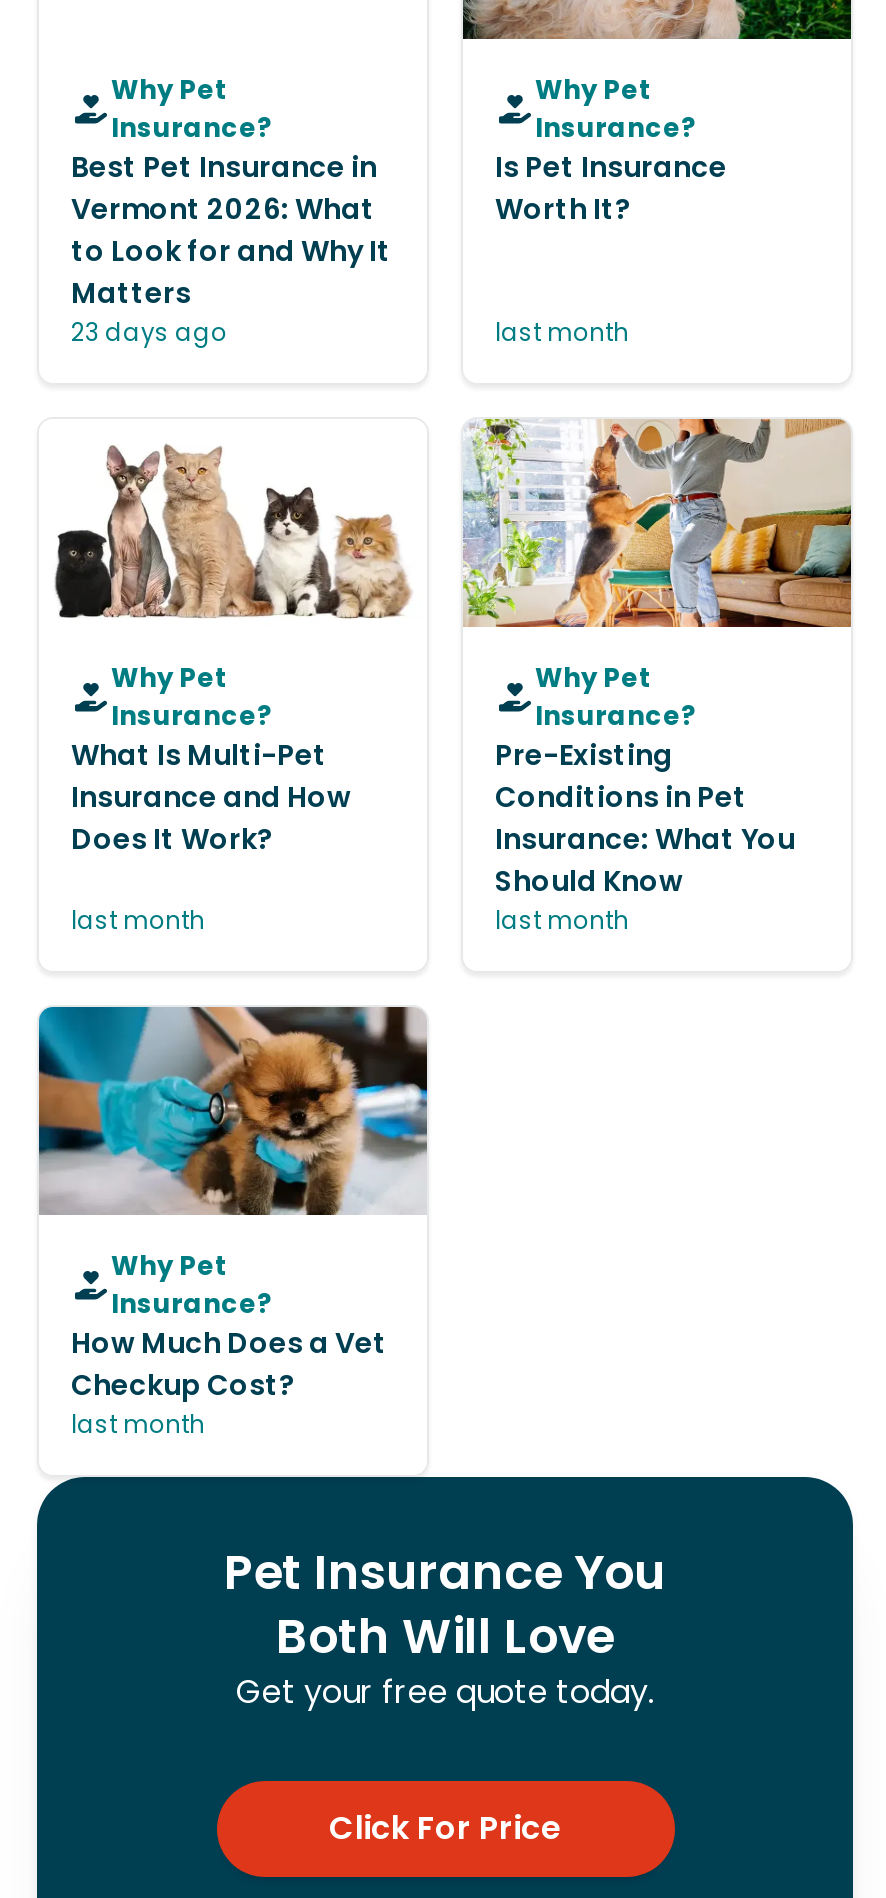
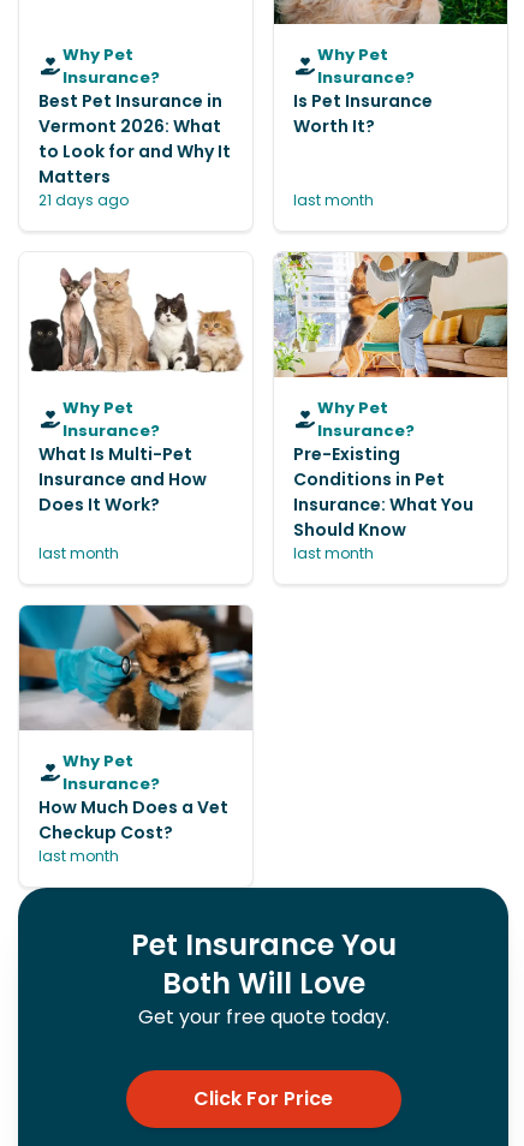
[71,316,227,350] 23 days ago -> [38,190,129,210] 21 days ago

